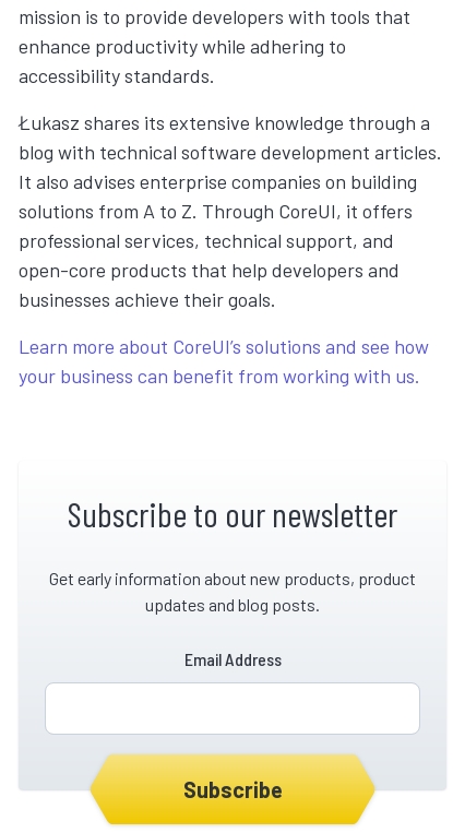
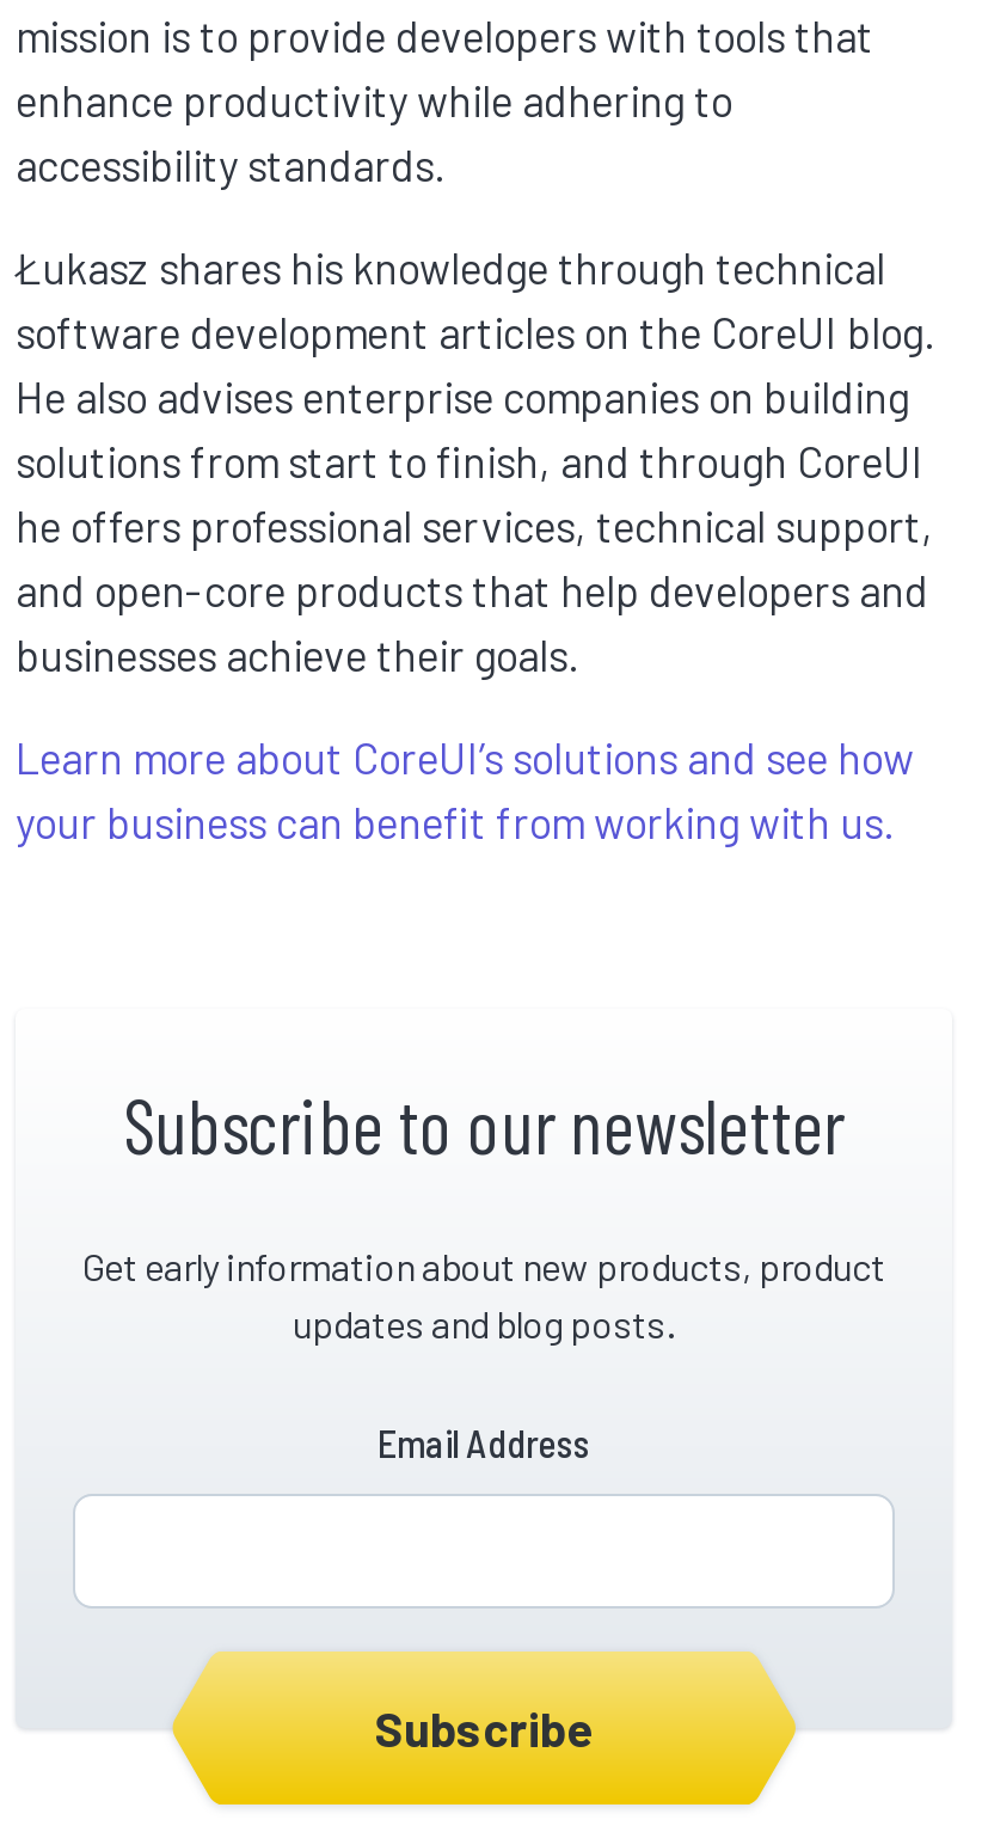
[19,111,442,282] Łukasz shares its extensive knowledge through a | blog with technical software development articles. | It also advises enterprise companies on building | solutions from A to Z. Through CoreUI, it offers | professional services, technical support, and | open-core products that help developers and -> [16,242,935,617] Łukasz shares his knowledge through technical | software development articles on the CoreUI blog. | He also advises enterprise companies on building | solutions from start to finish, and through CoreUI | he offers professional services, technical support, | and open-core products that help developers and

